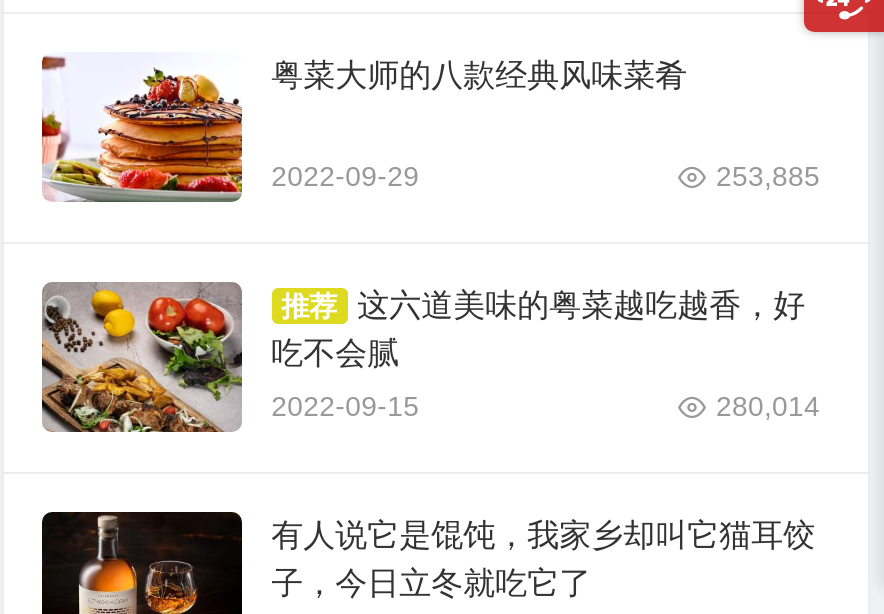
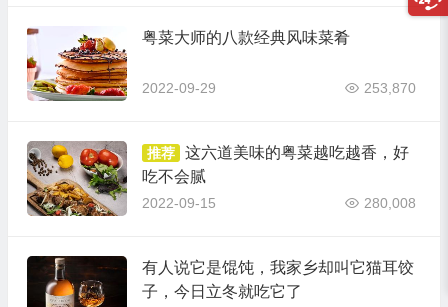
[716,160,820,192] 253,885 -> [364,80,416,96] 253,870
[716,390,820,422] 280,014 -> [364,195,416,211] 280,008

